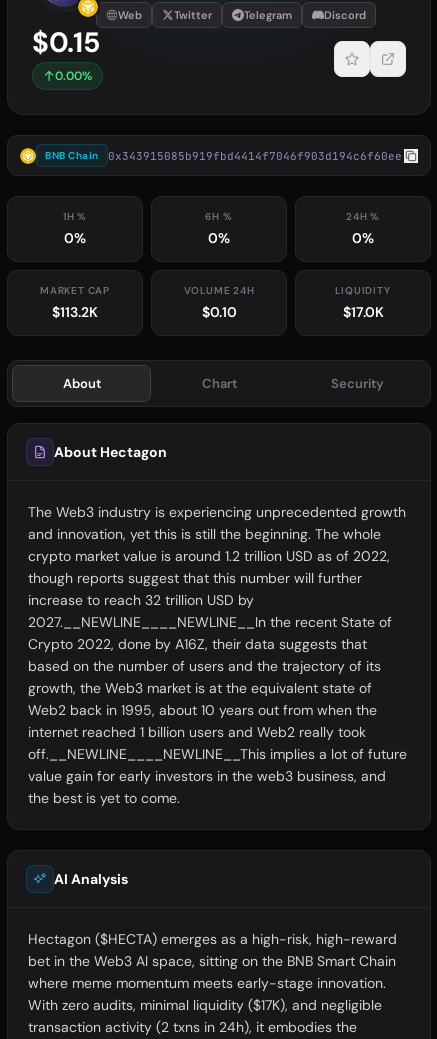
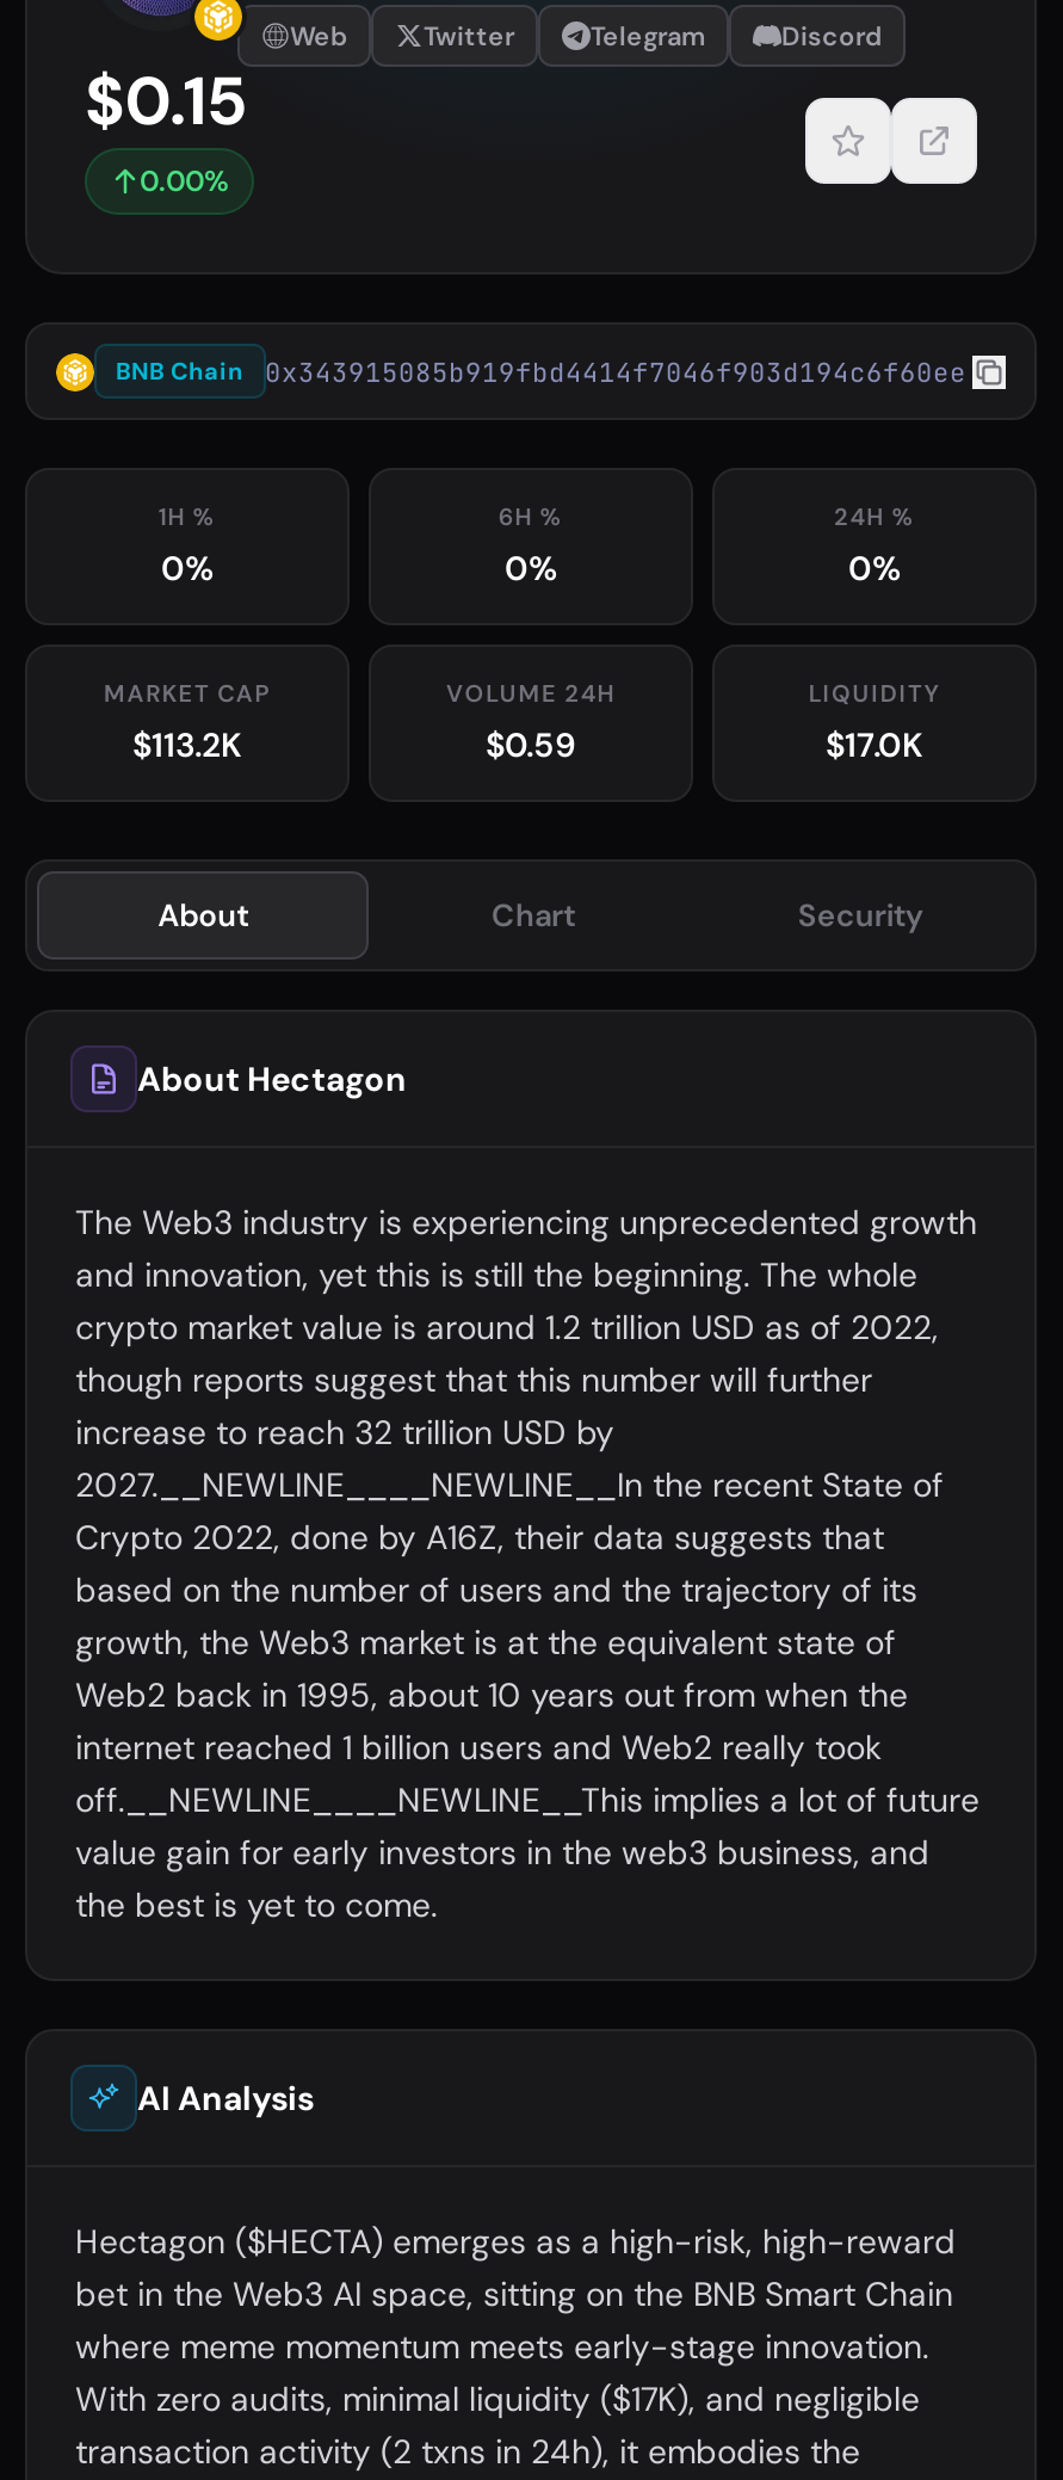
[201,303,236,321] $0.10 -> [486,724,576,767] $0.59

